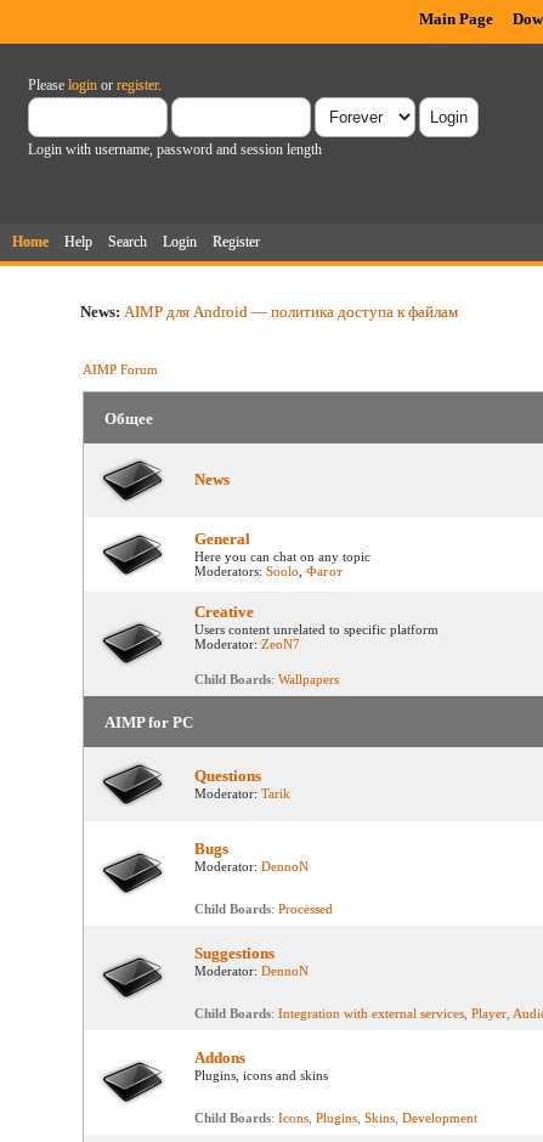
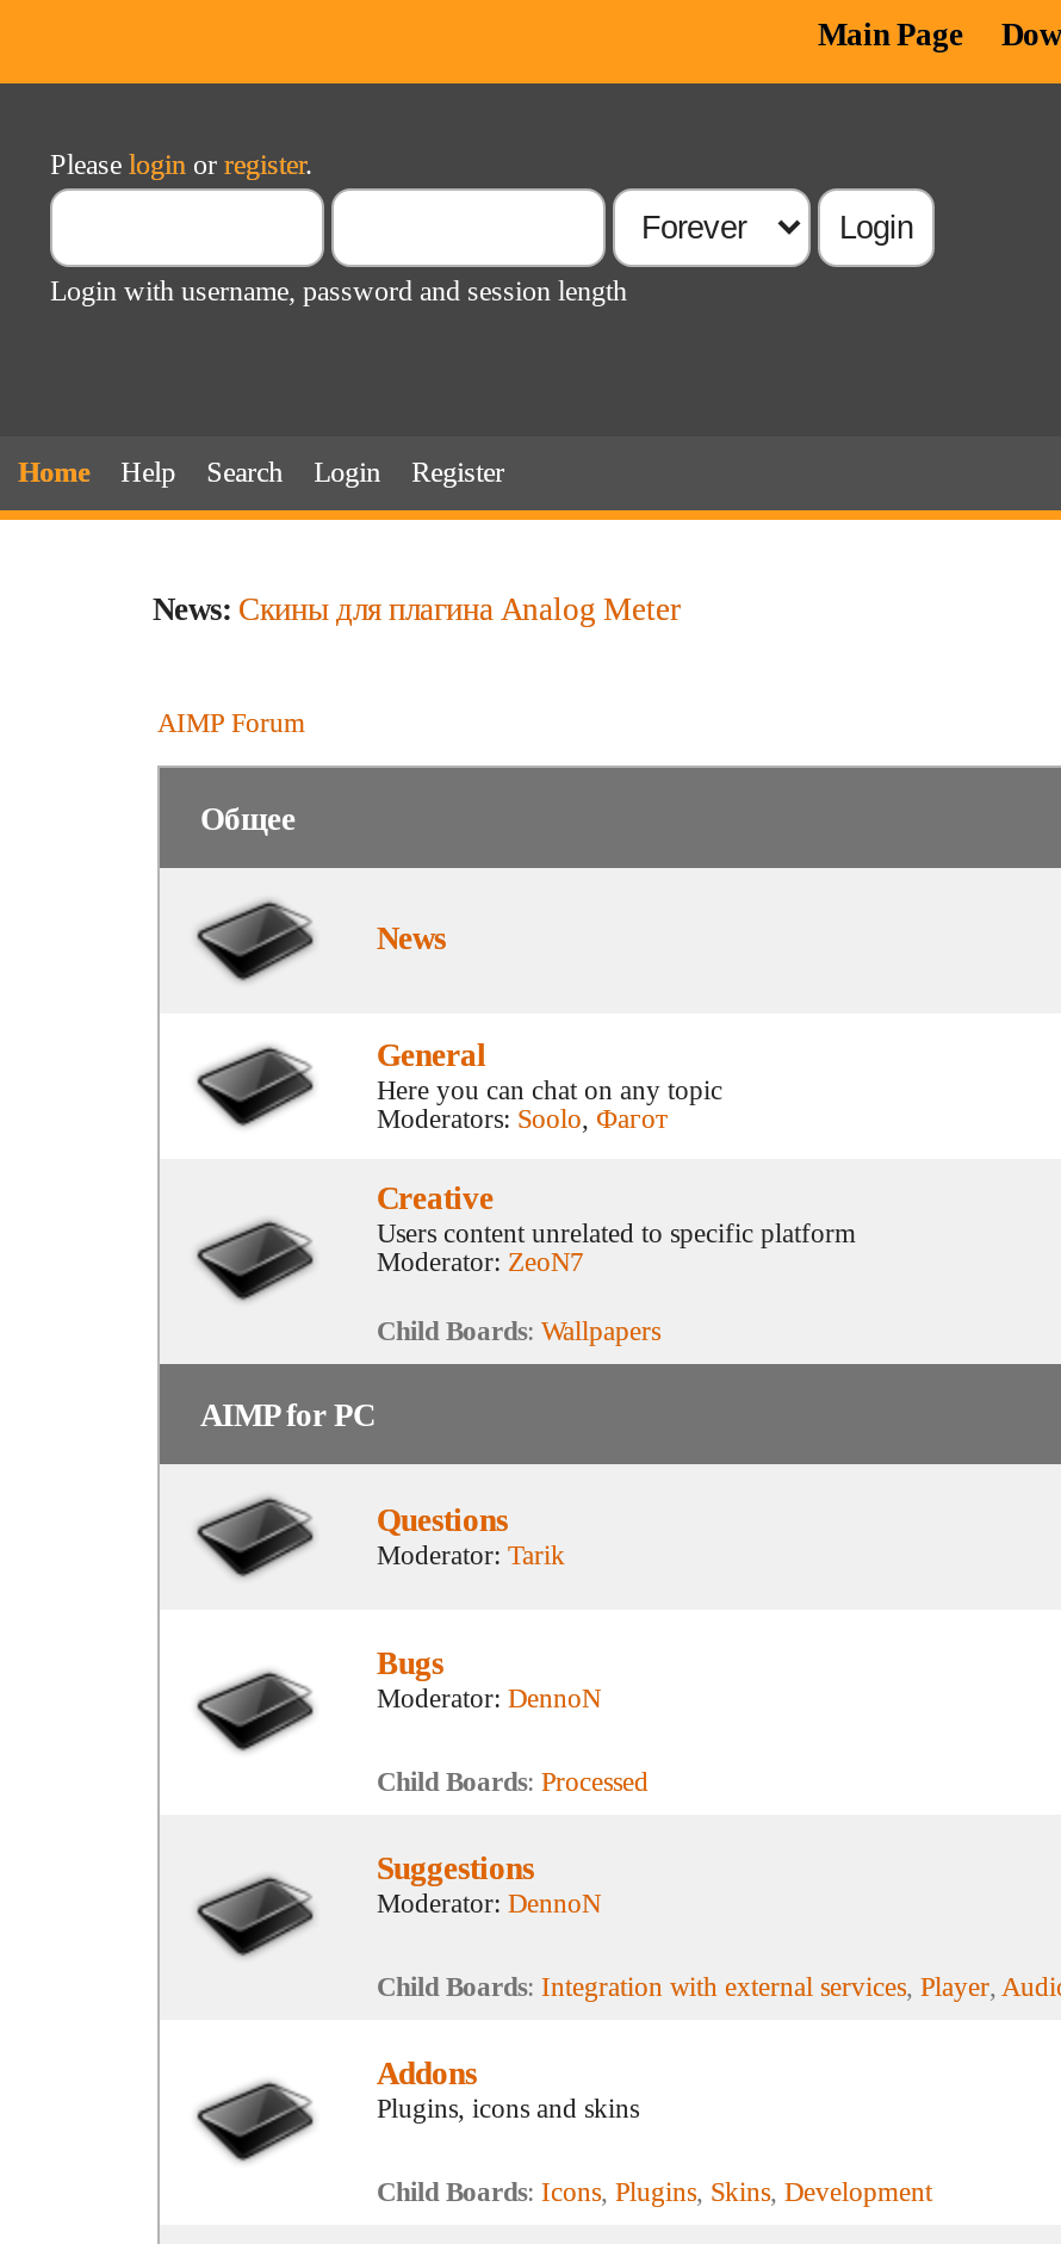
[80,303,458,321] News: AIMP для Android — политика доступа к файлам -> [153,591,680,627] News: Скины для плагина Analog Meter

